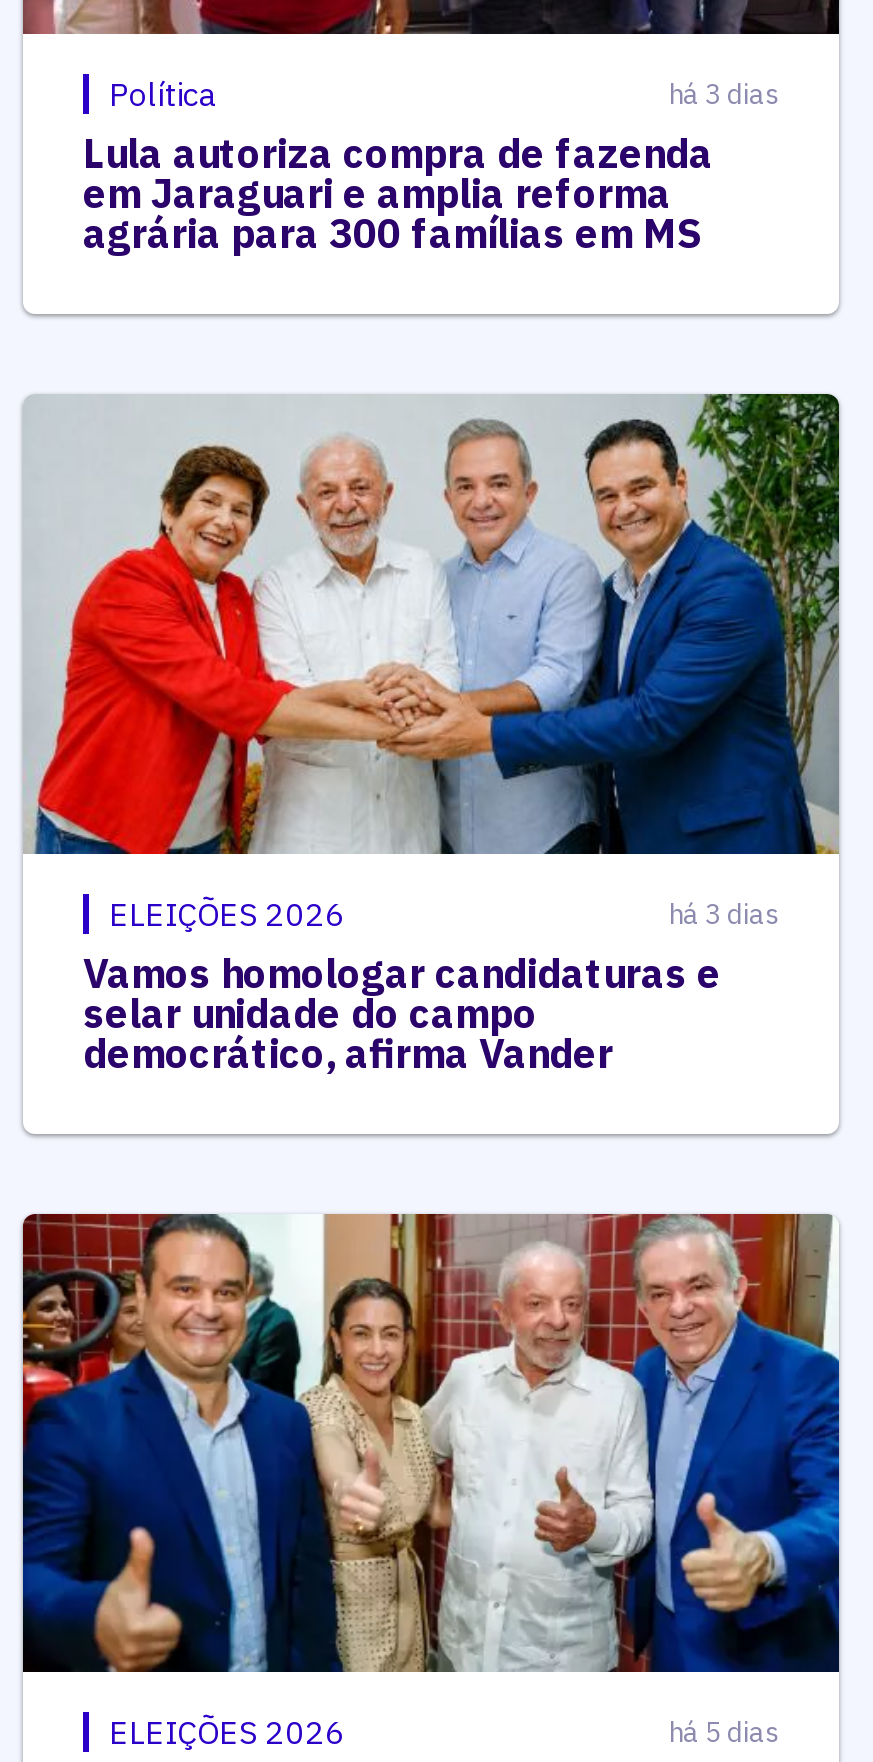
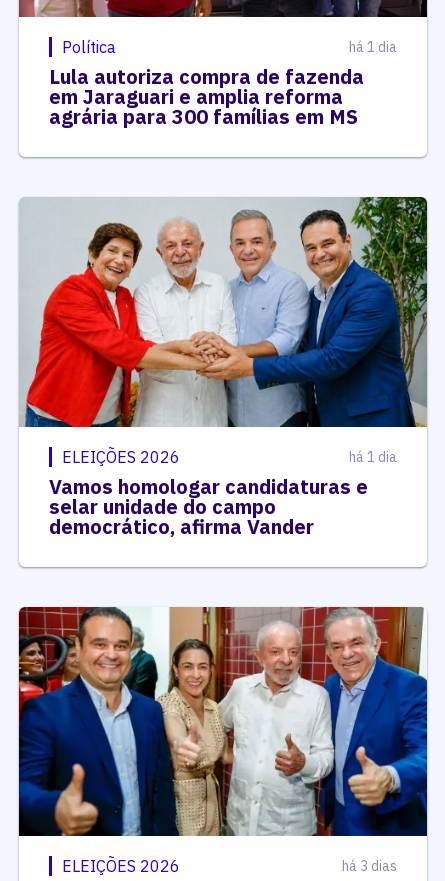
[669,77,779,113] há 3 dias -> [349,38,397,56] há 1 dia
[669,896,779,932] há 3 dias -> [349,448,397,466] há 1 dia
[669,1715,779,1751] há 5 dias -> [342,857,397,875] há 3 dias

